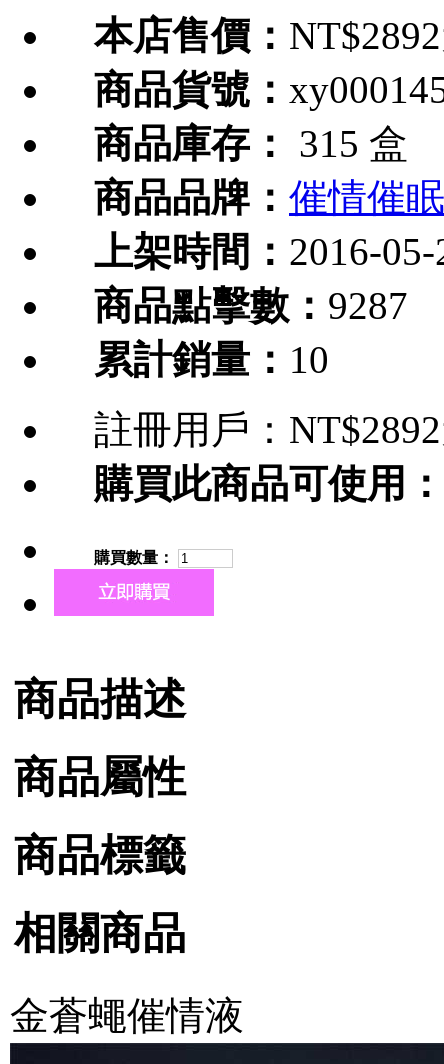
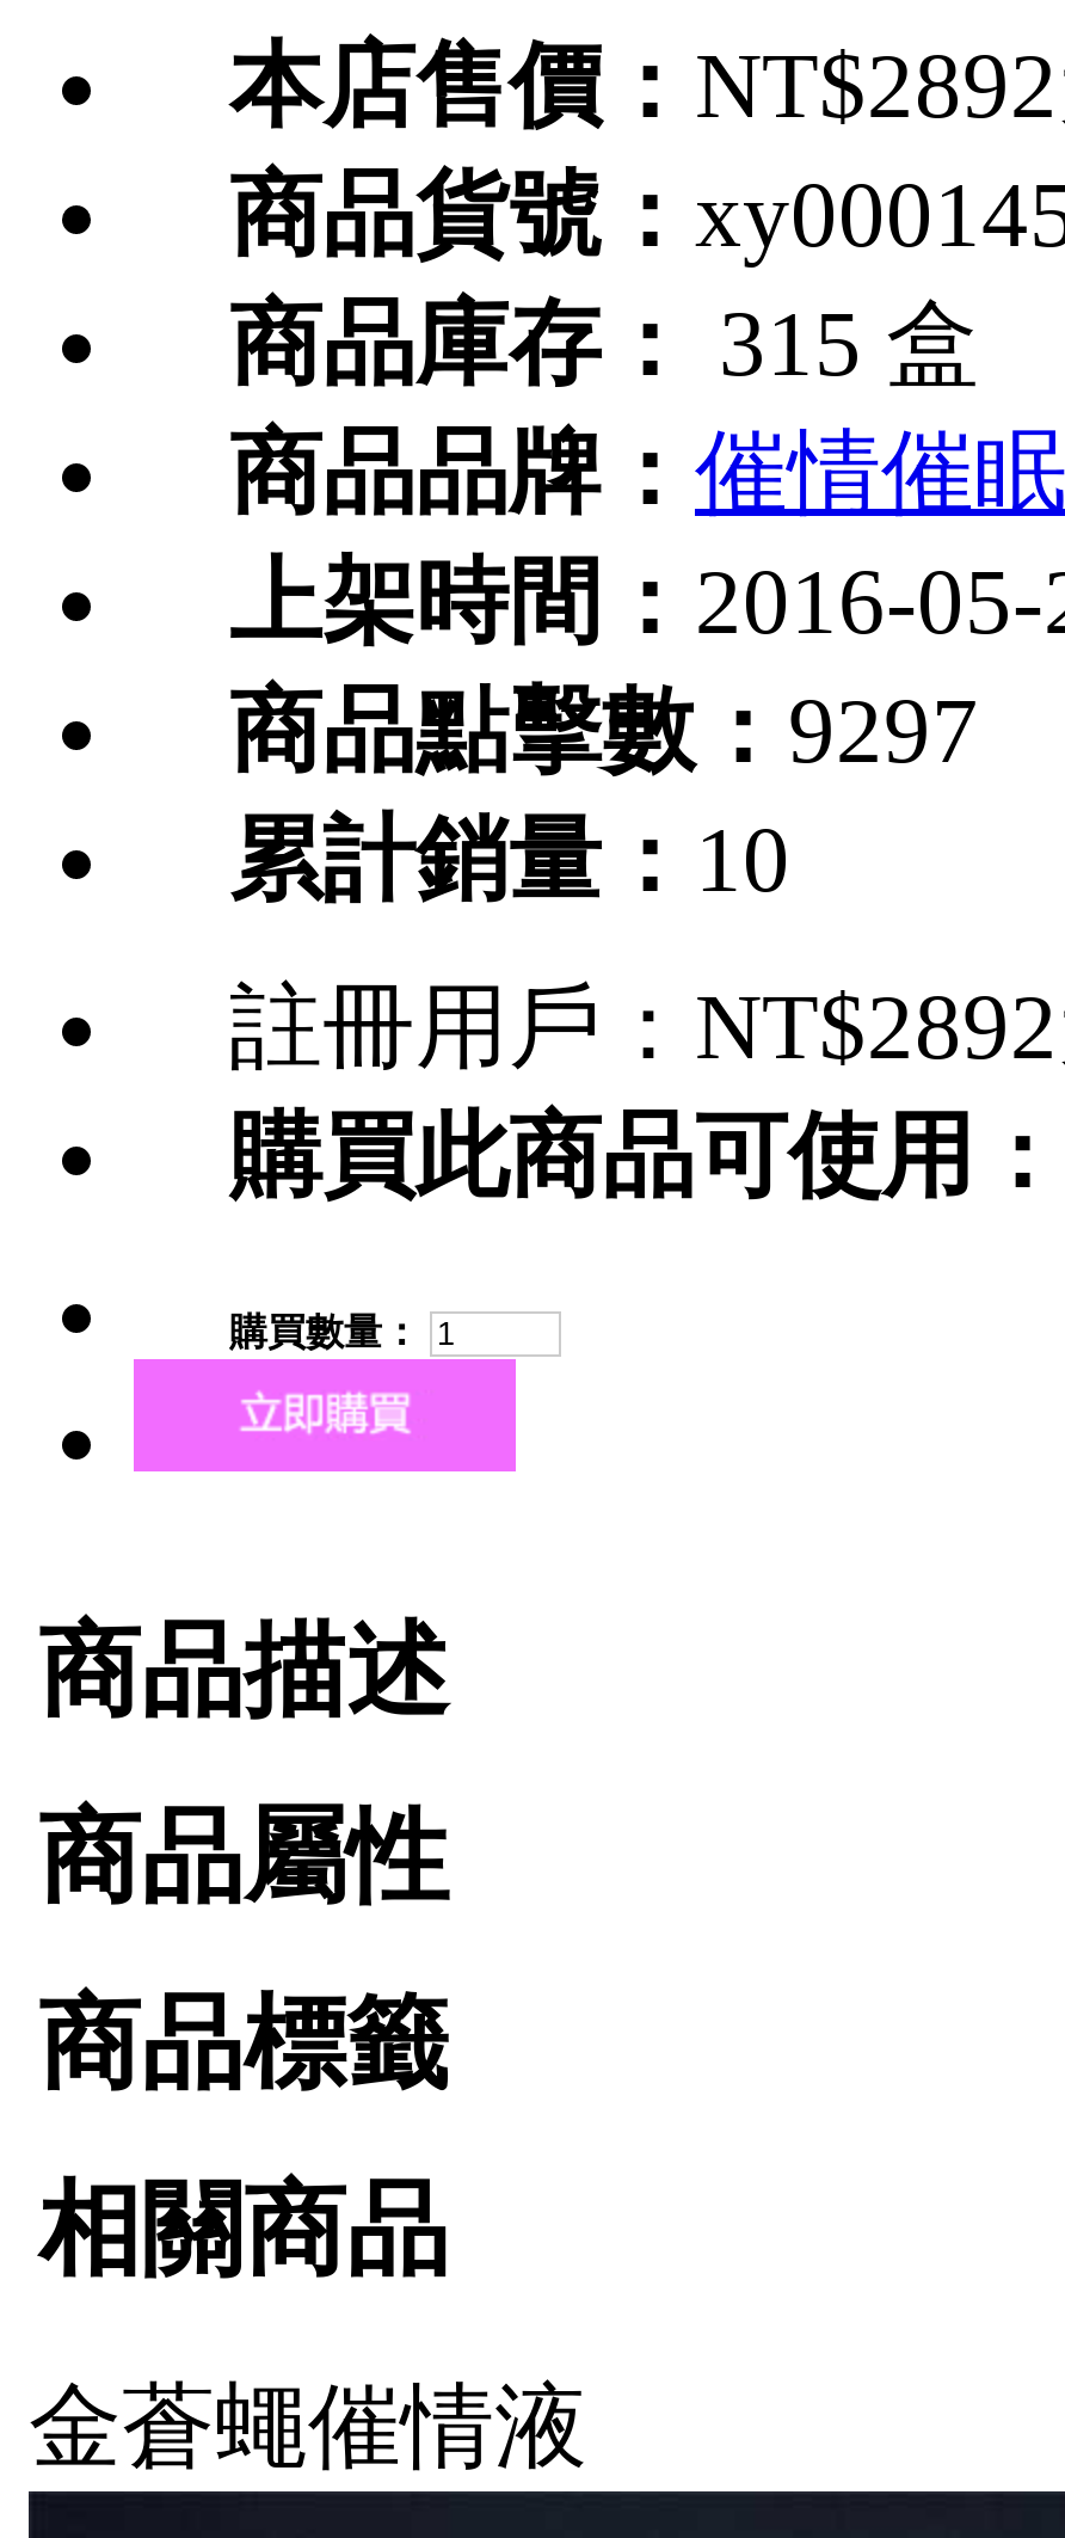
[94,284,408,327] 商品點擊數：9287 -> [229,679,979,781] 商品點擊數：9297

